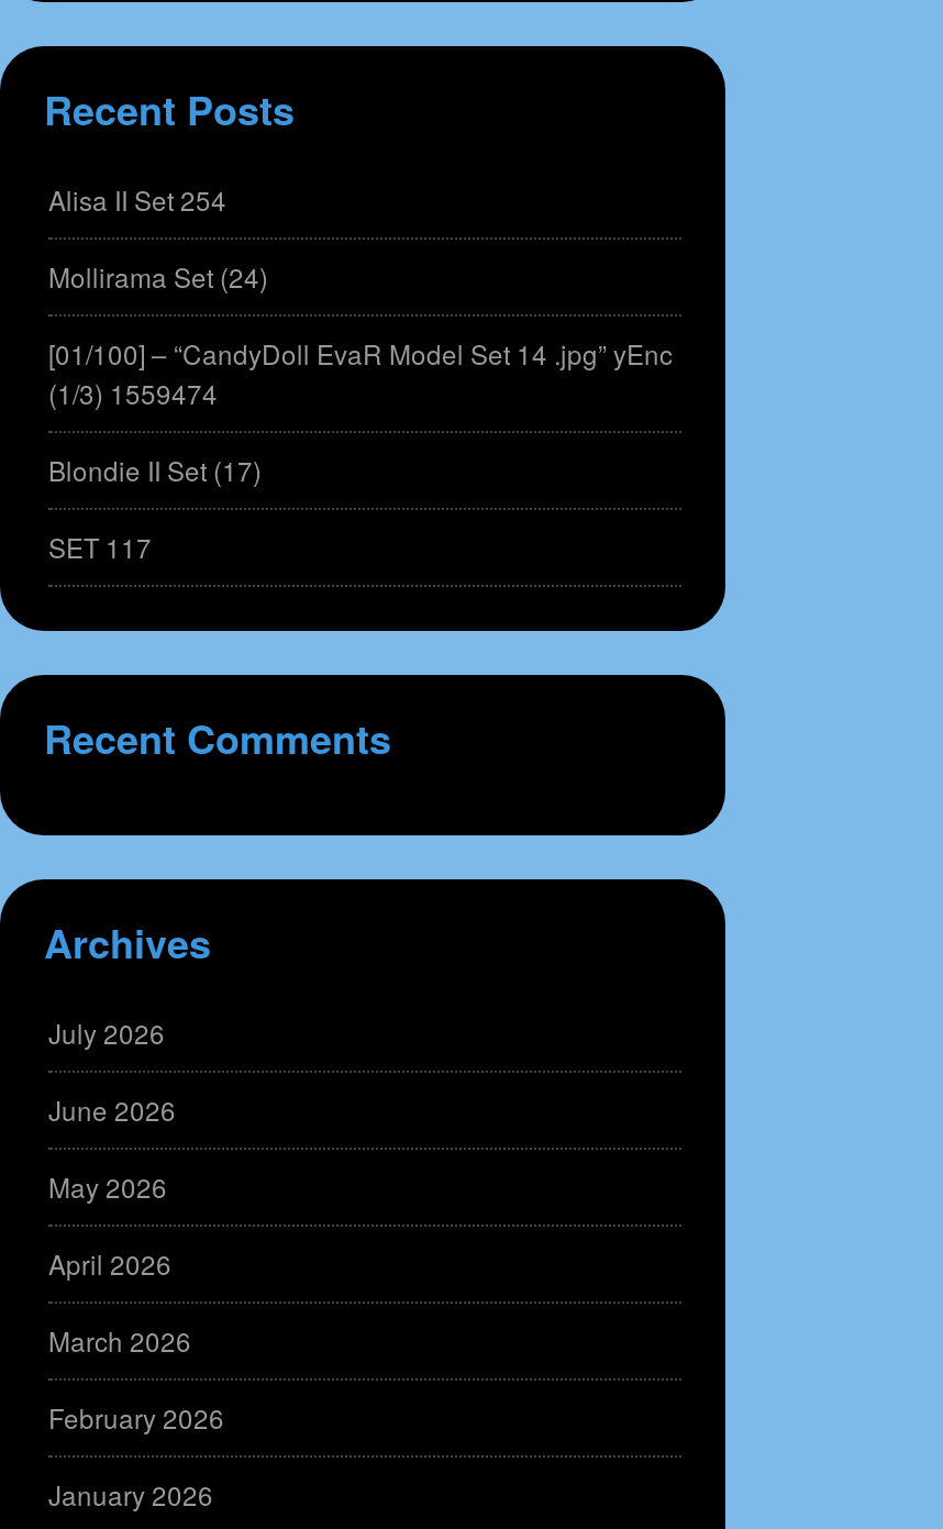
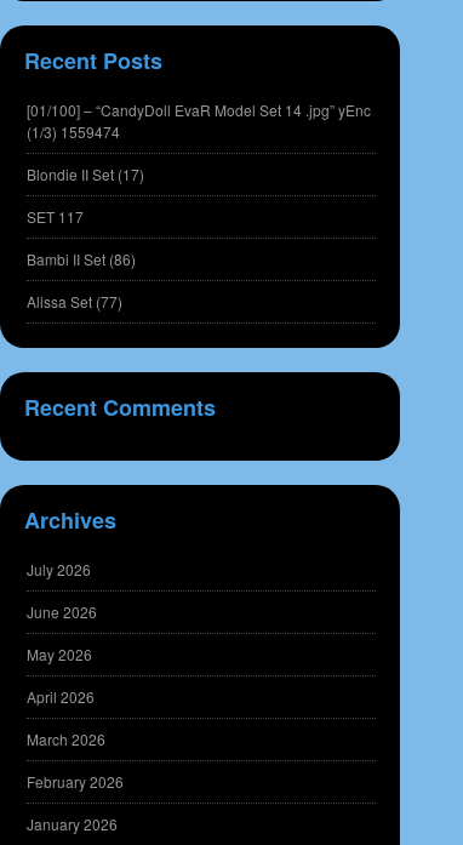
[48,180,268,294] Alisa II Set 254 | Mollirama Set (24) -> none
moved [48,334,673,565] -> [27,99,371,227]: [01/100] – “CandyDoll EvaR Model Set 14 .jpg” yEnc | (1/3) 1559474 | Blondie II Set (17) | SET 117
none -> [27,248,136,311] Bambi II Set (86) | Alissa Set (77)

